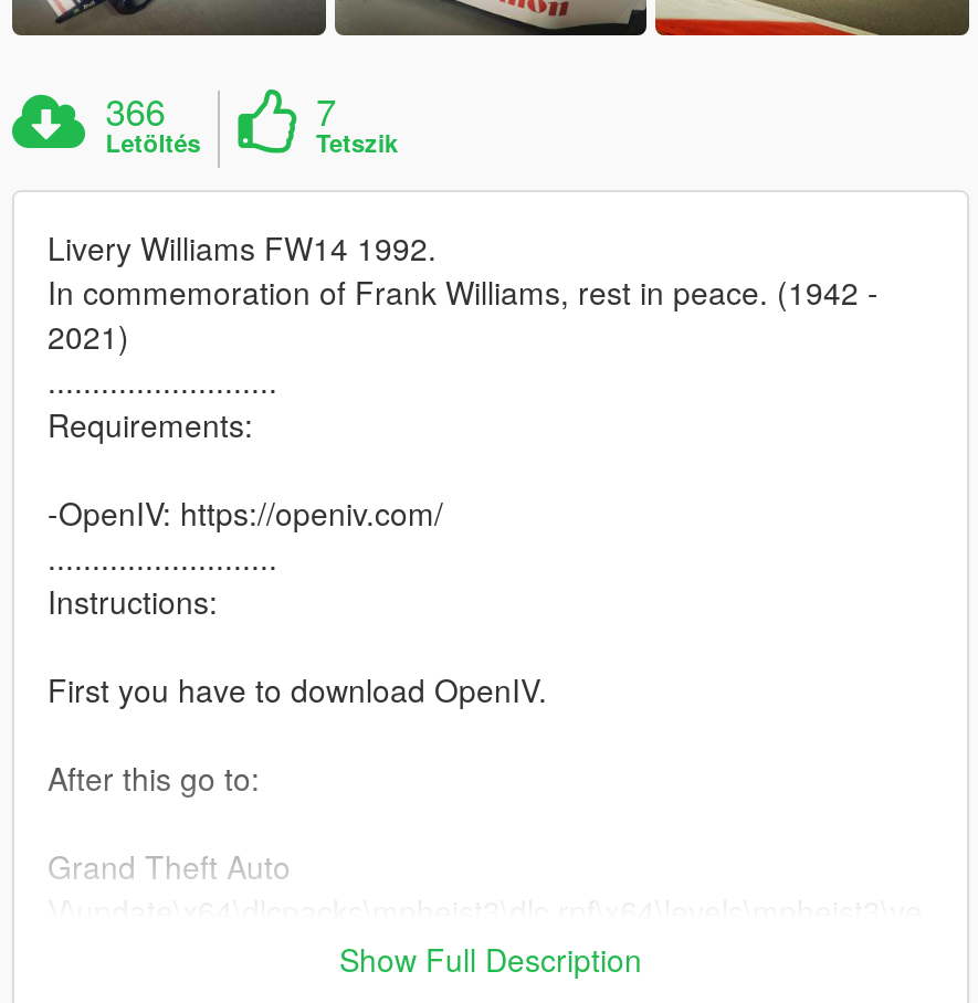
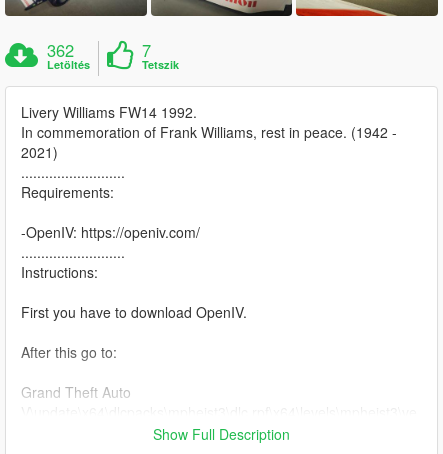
[105,84,165,137] 366 -> [47,38,74,62] 362

